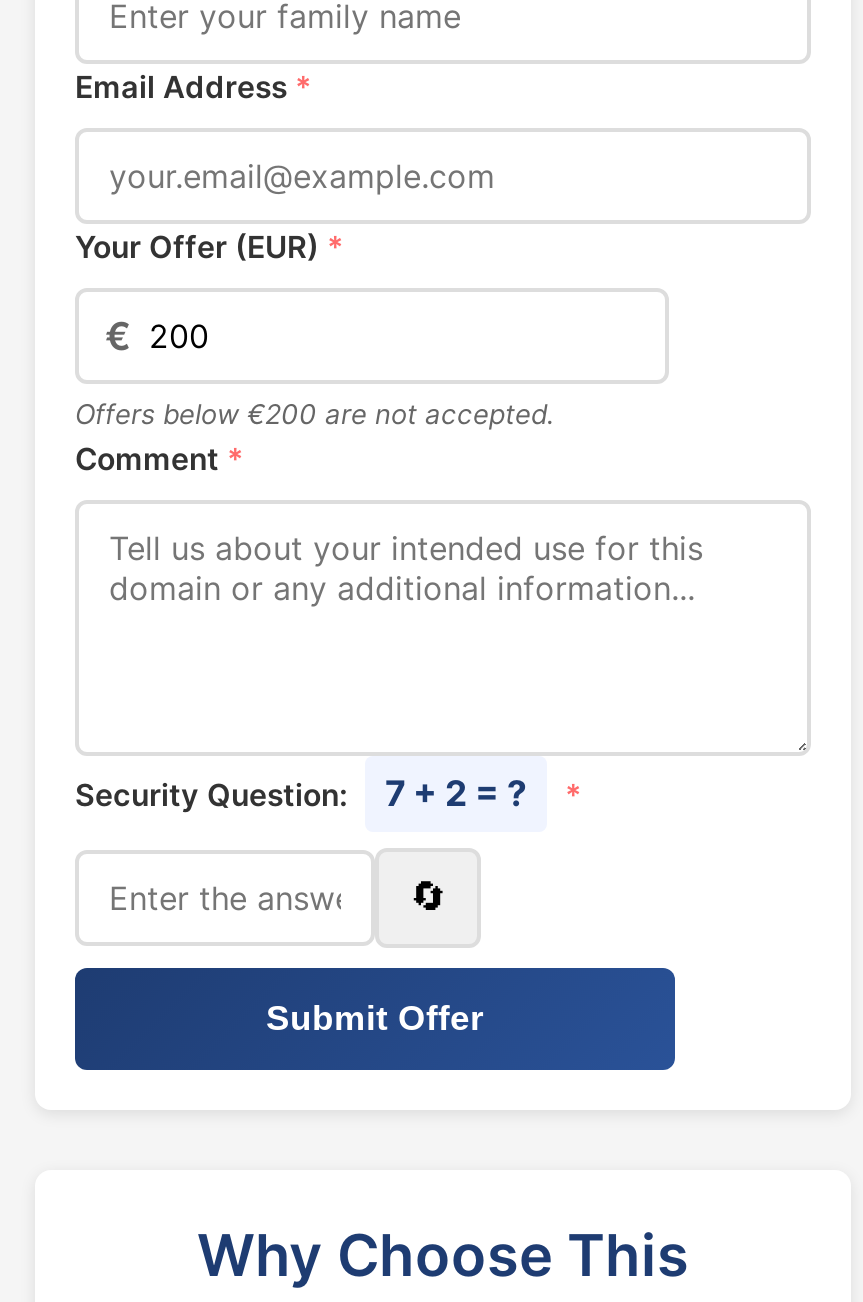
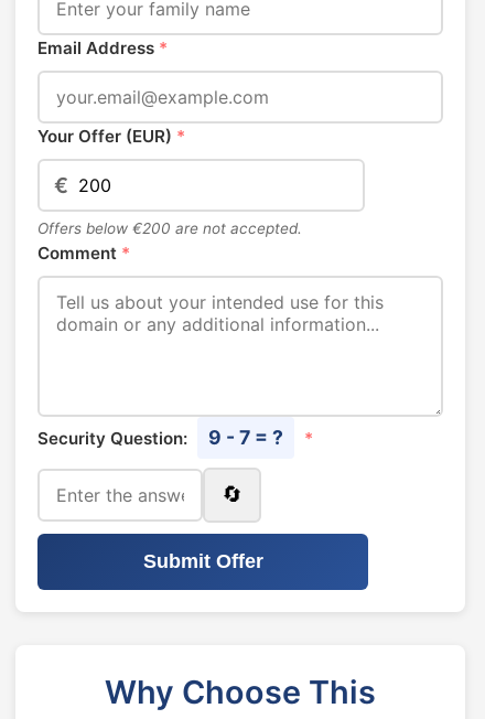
[385,772,527,814] 7 + 2 = ? -> [208,426,283,449] 9 - 7 = ?

